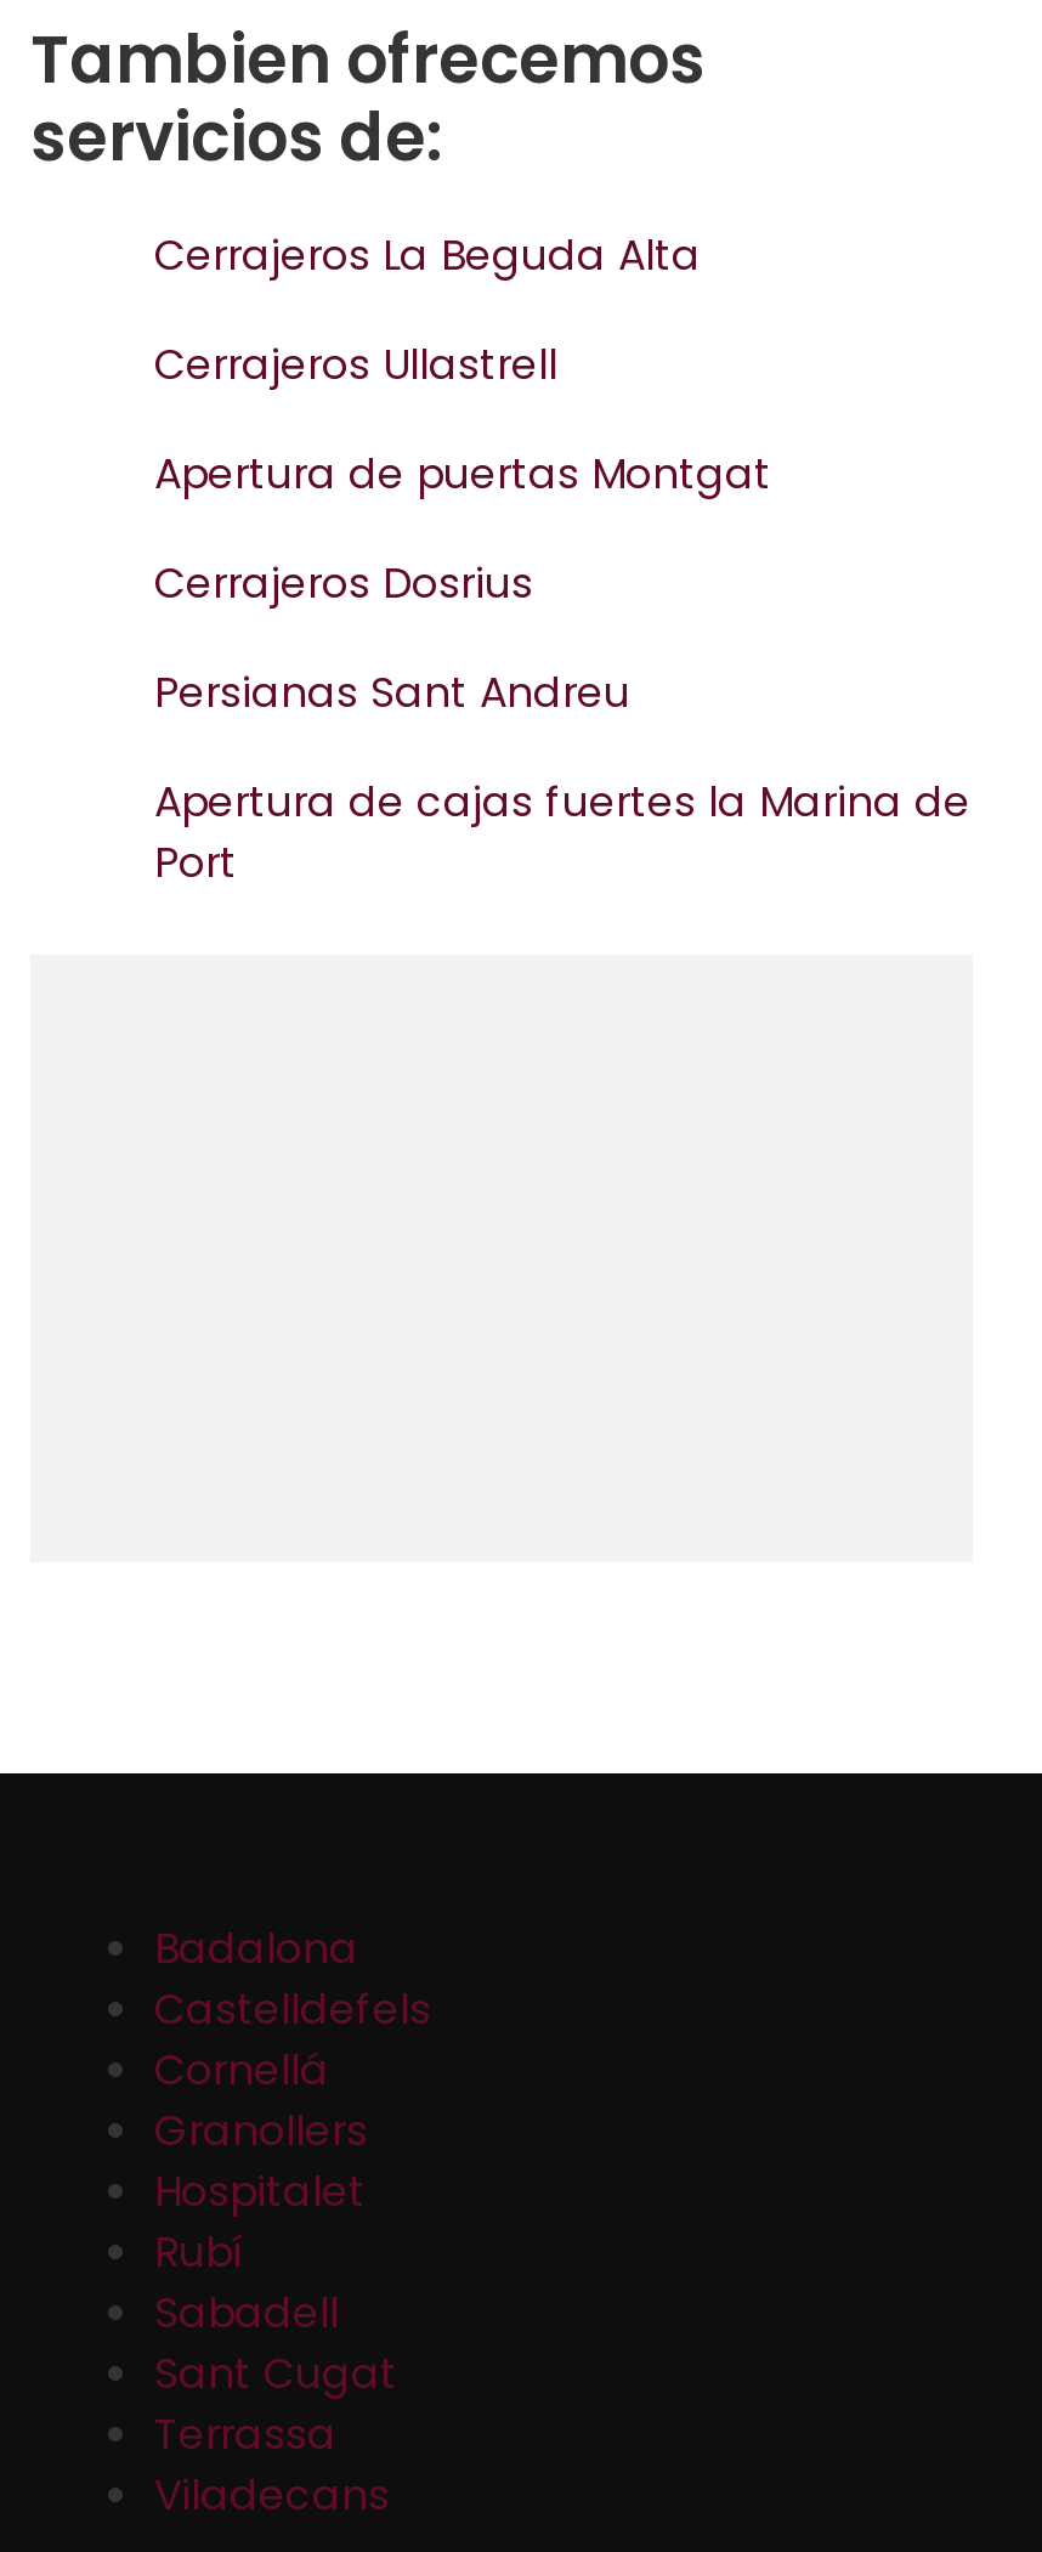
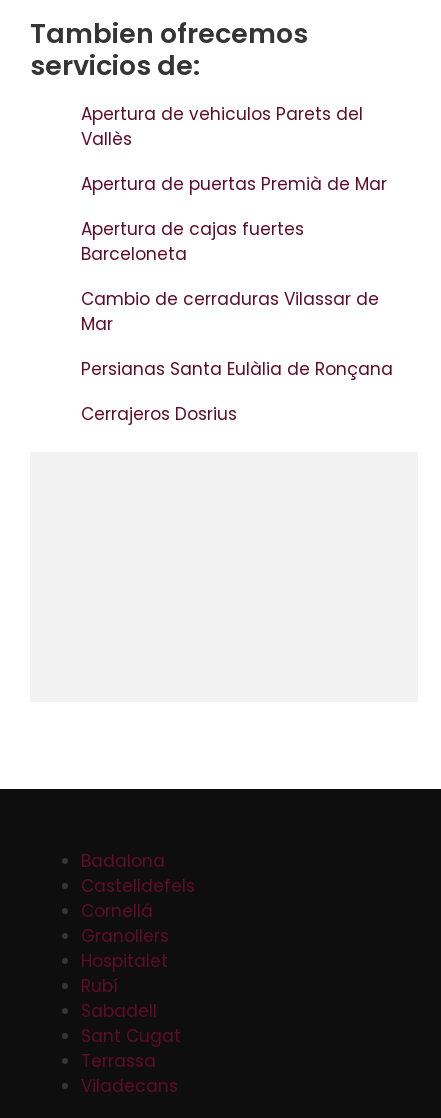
[154,225,783,502] Cerrajeros La Beguda Alta | Cerrajeros Ullastrell | Apertura de puertas Montgat -> [81,102,398,381] Apertura de vehiculos Parets del | Vallès | Apertura de puertas Premià de Mar | Apertura de cajas fuertes | Barceloneta | Cambio de cerraduras Vilassar de | Mar | Persianas Santa Eulàlia de Ronçana
moved [154,553,545,612] -> [81,402,242,426]: Cerrajeros Dosrius
[154,663,970,891] Persianas Sant Andreu | Apertura de cajas fuertes la Marina de | Port -> none

